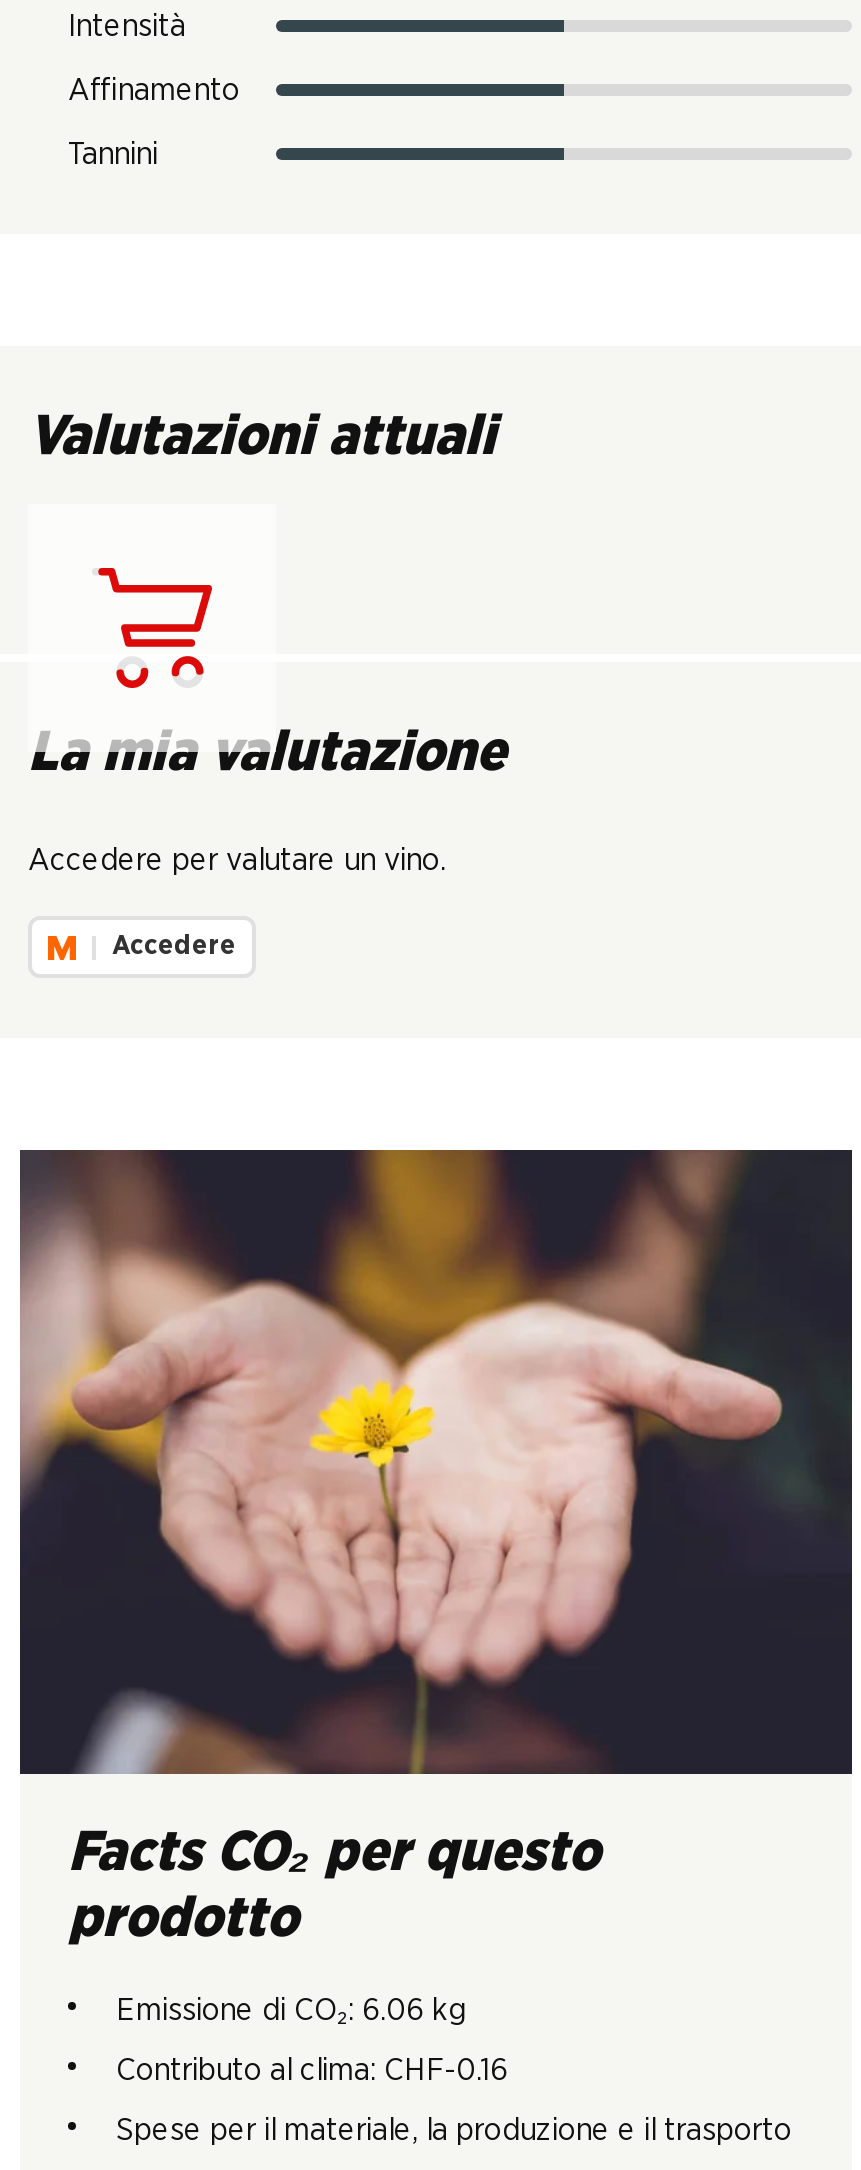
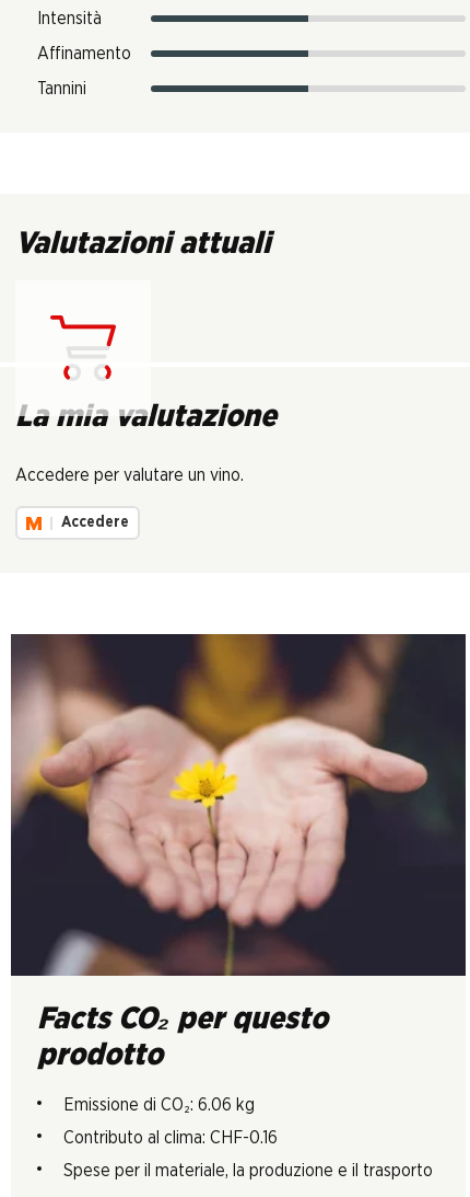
[118,622,202,690] [image] -> [63,346,111,381] [image]

